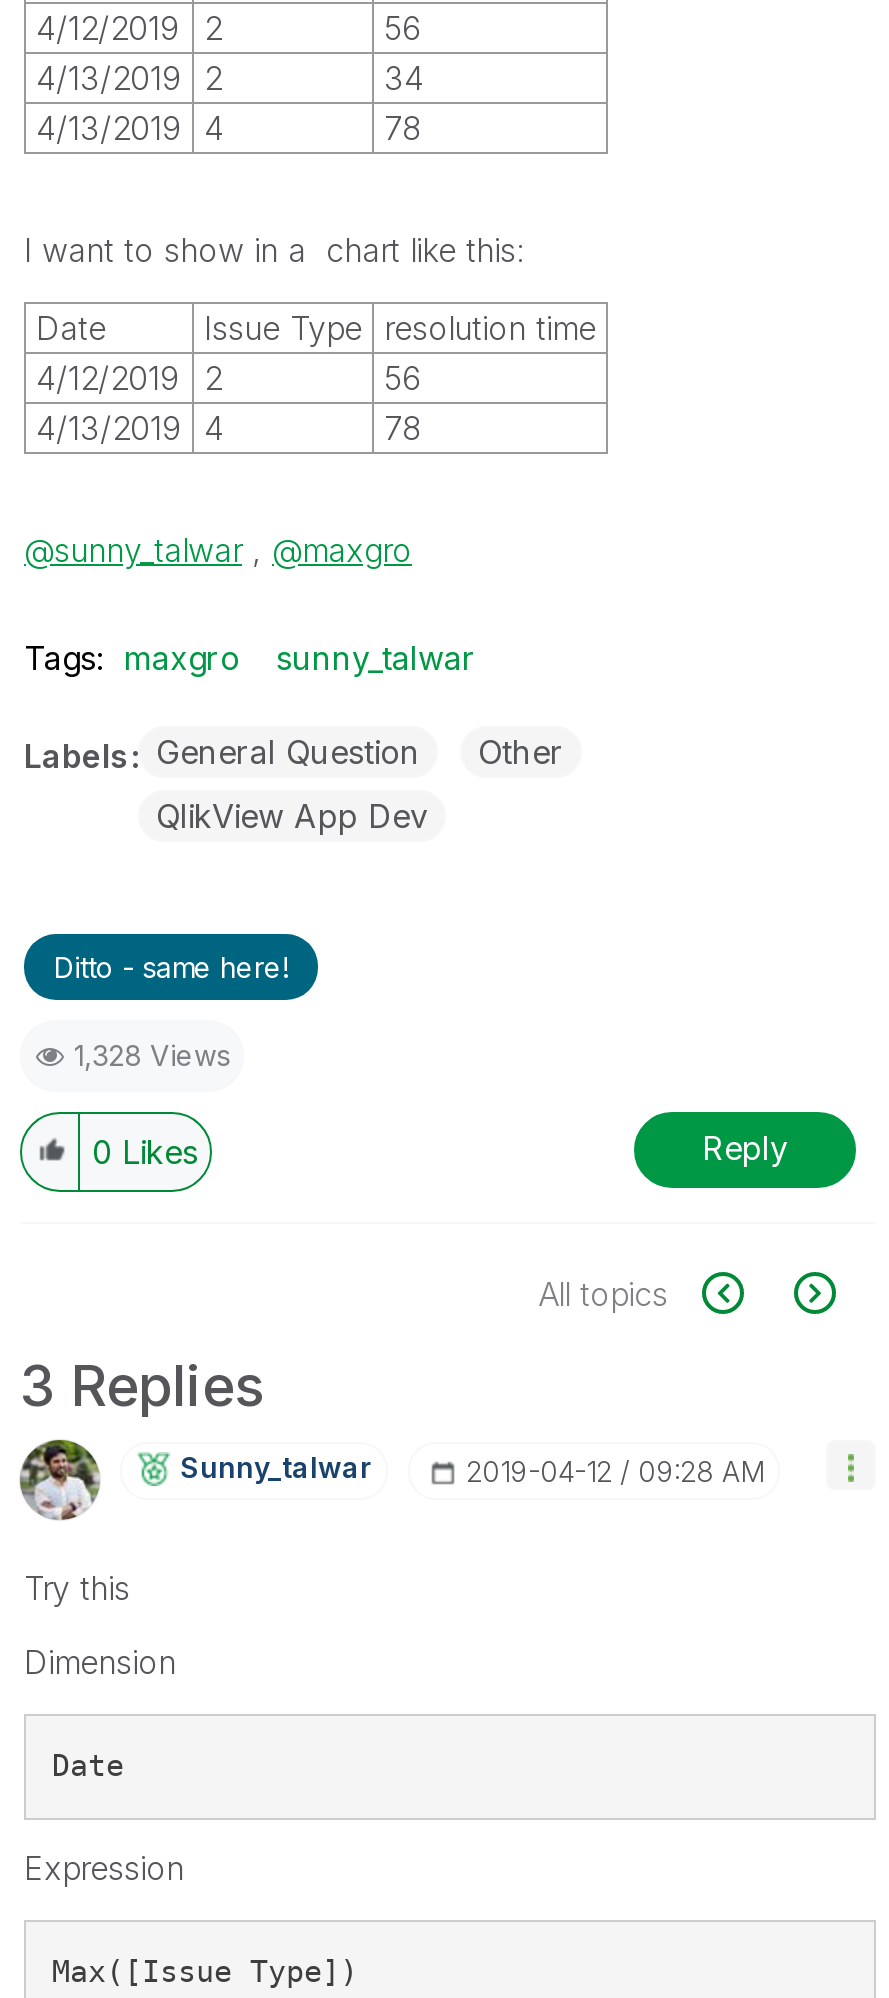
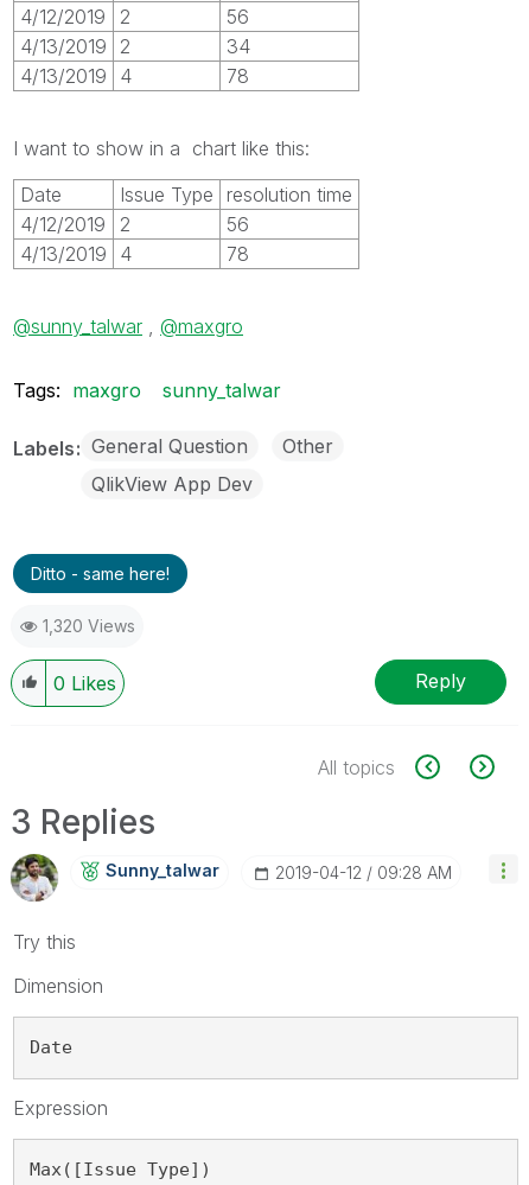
[74,1037,230,1071] 1,328 Views -> [43,615,135,635] 1,320 Views

